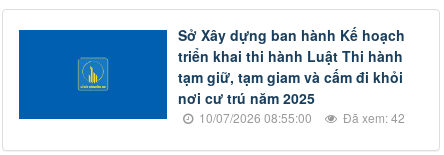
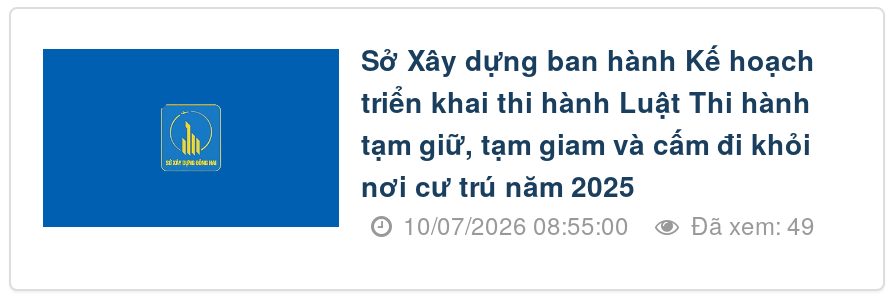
[196,109,405,126] 10/07/2026 08:55:00 Đã xem: 42 -> [397,207,815,241] 10/07/2026 08:55:00 Đã xem: 49

